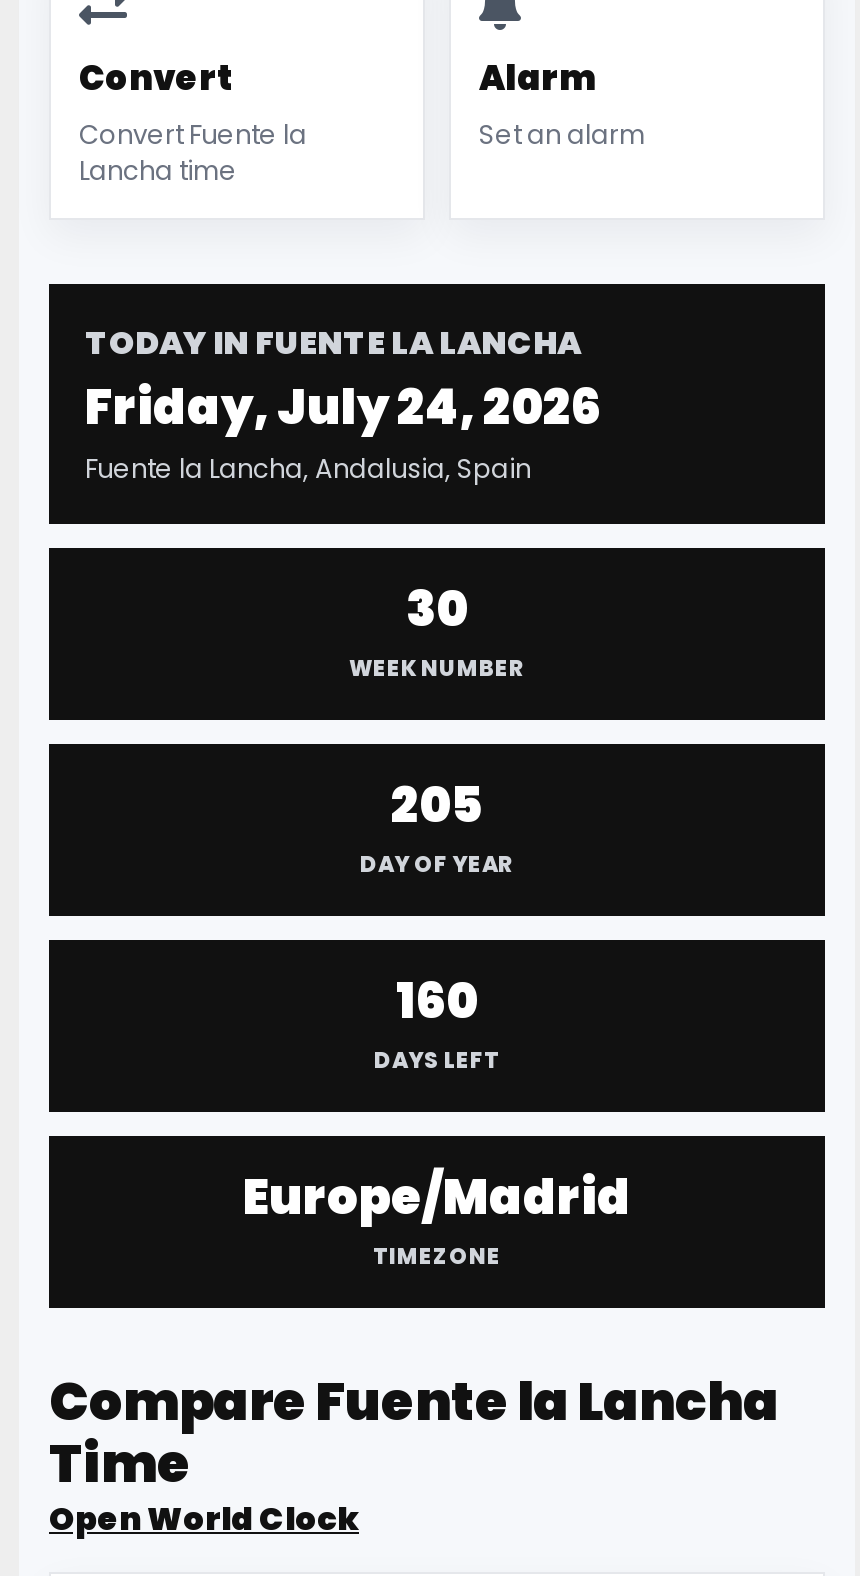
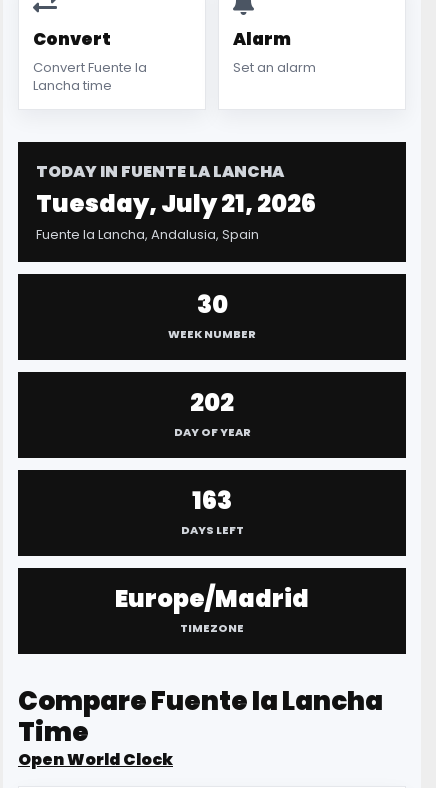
[85,374,601,440] Friday, July 24, 2026 -> [36,187,316,220] Tuesday, July 21, 2026
[391,772,483,838] 205 -> [190,386,234,419] 202
[396,968,478,1034] 160 -> [192,484,232,517] 163

